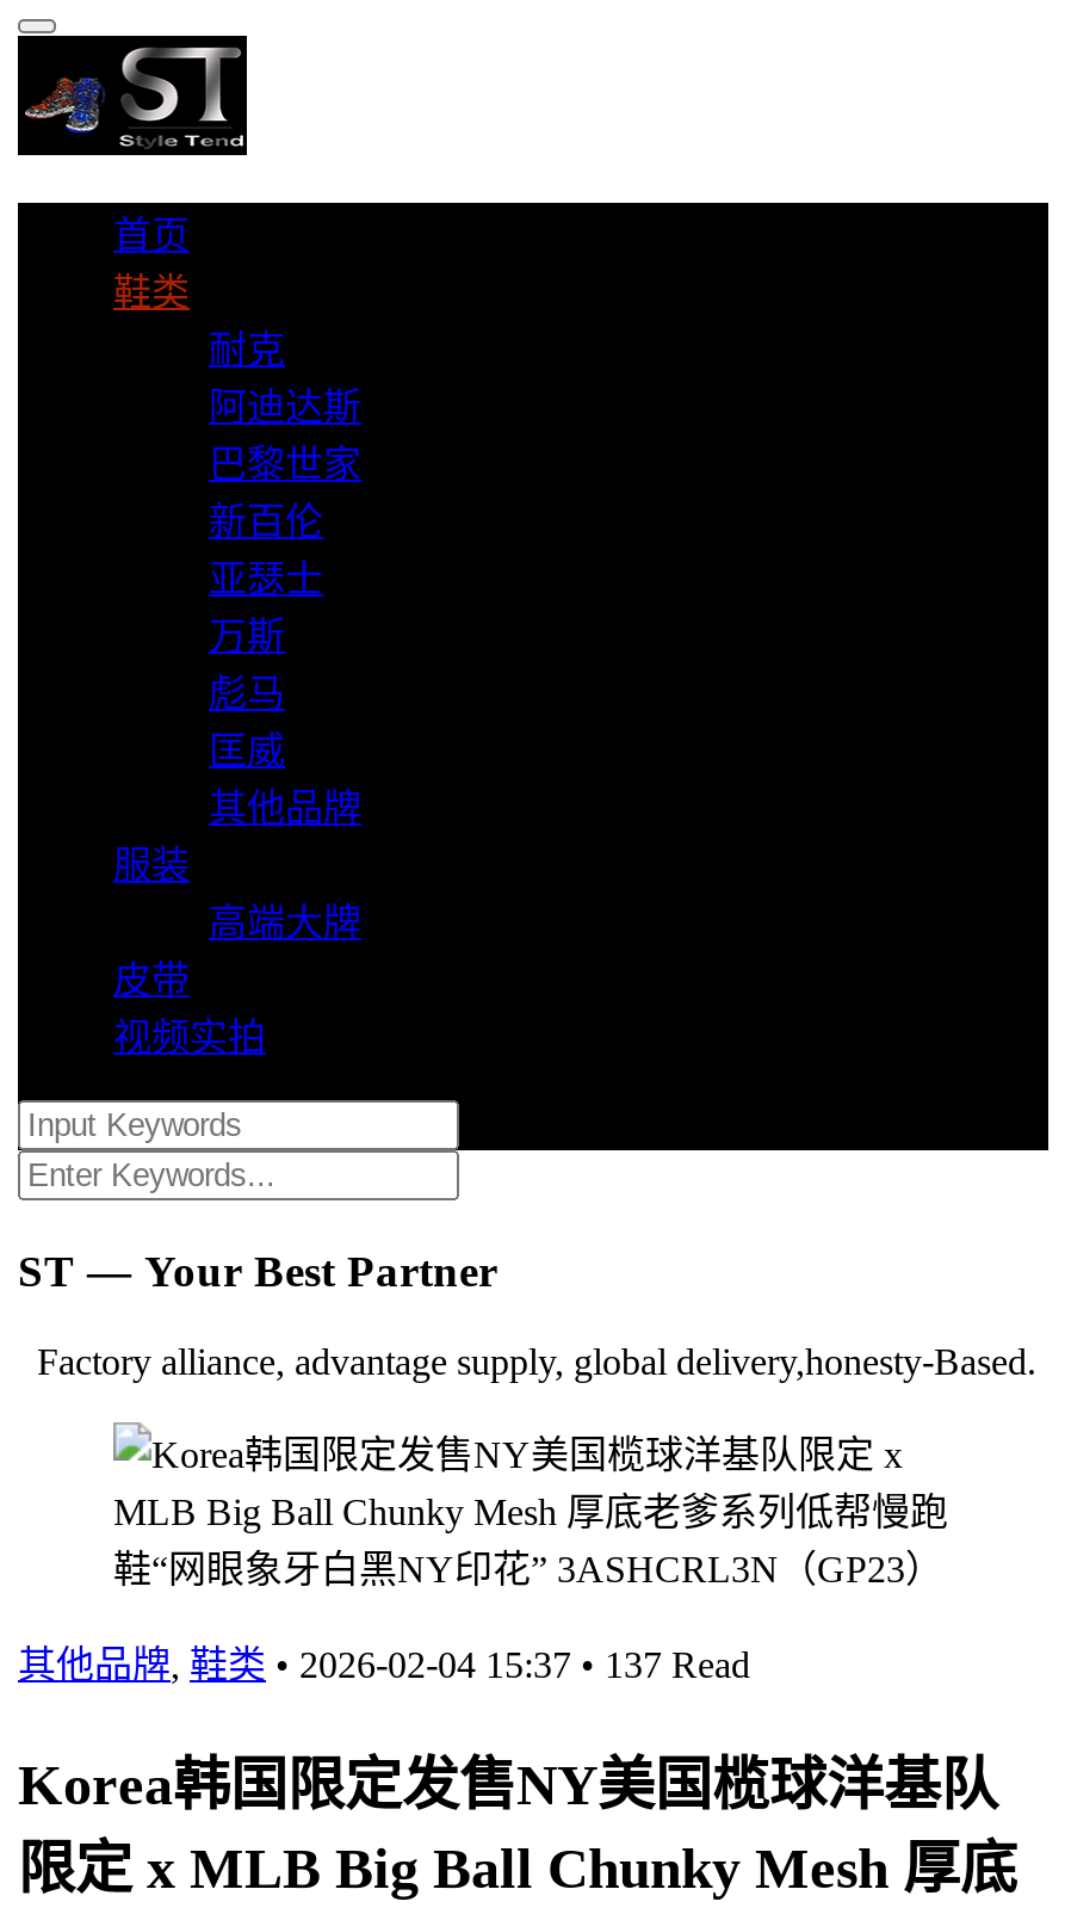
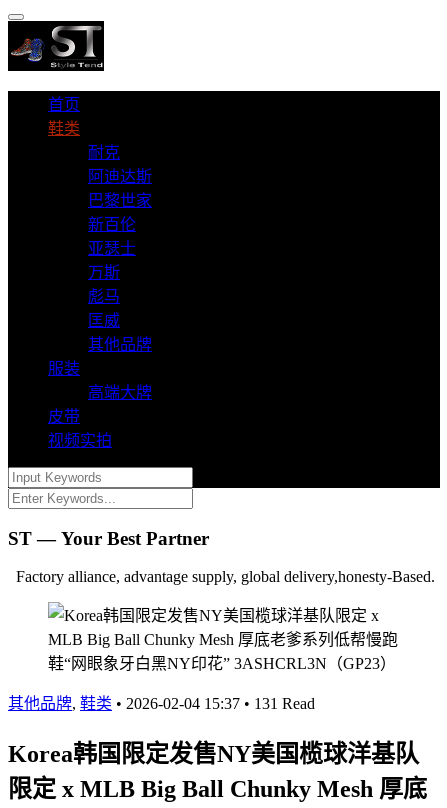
[18,1645,750,1686] 其他品牌,鞋类 • 2026-02-04 15:37 • 137 Read -> [8,695,315,712] 其他品牌,鞋类 • 2026-02-04 15:37 • 131 Read

